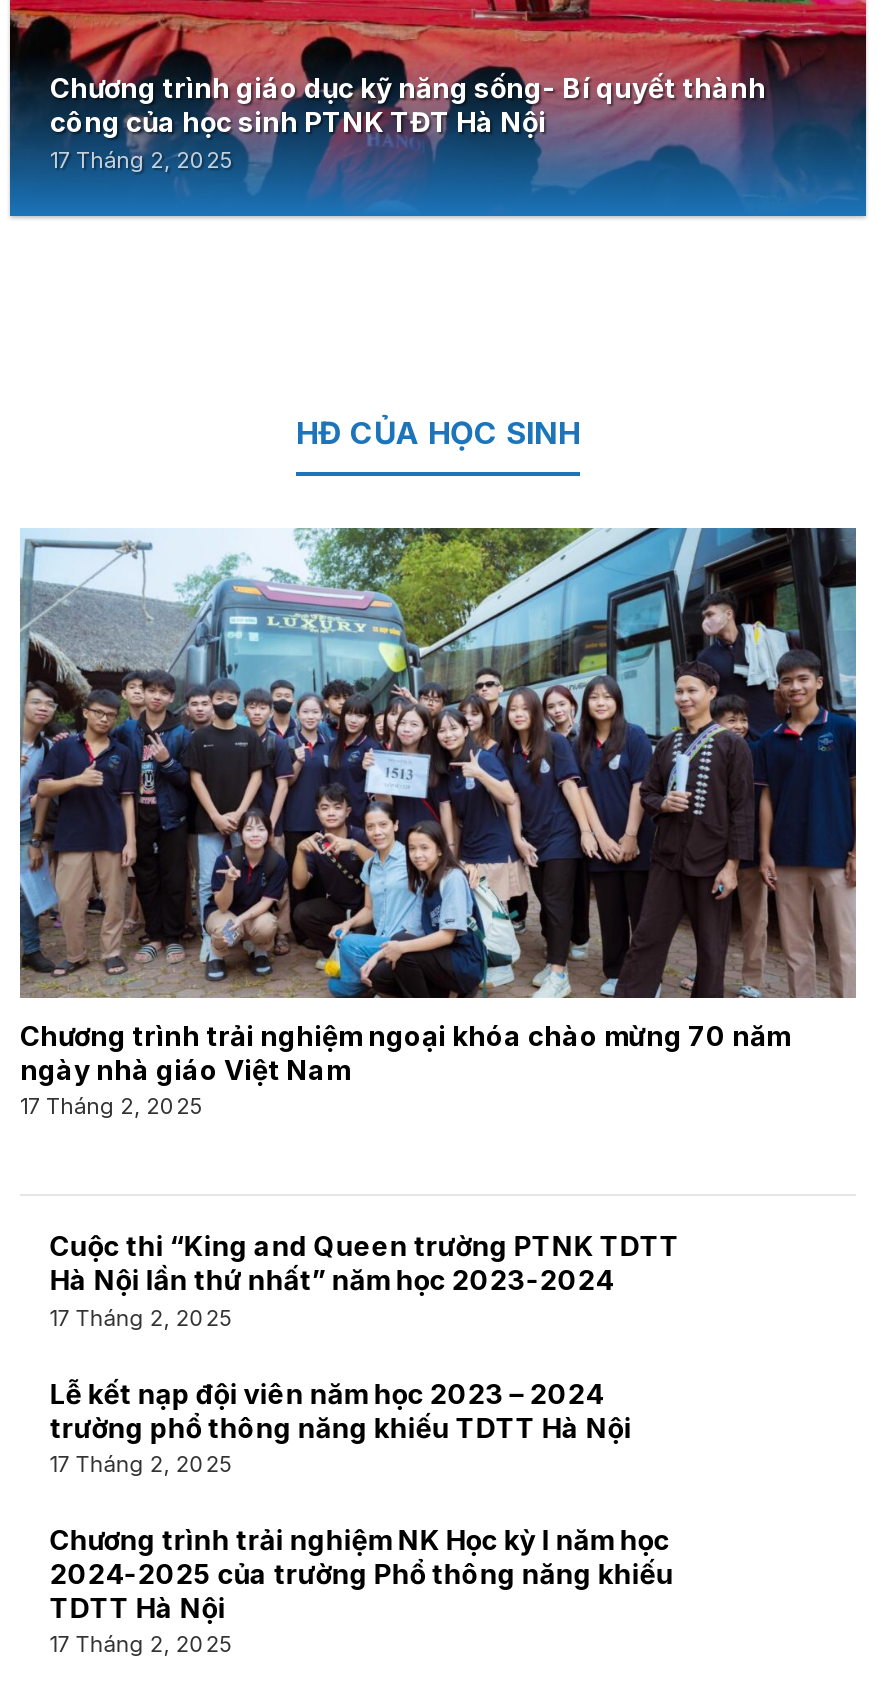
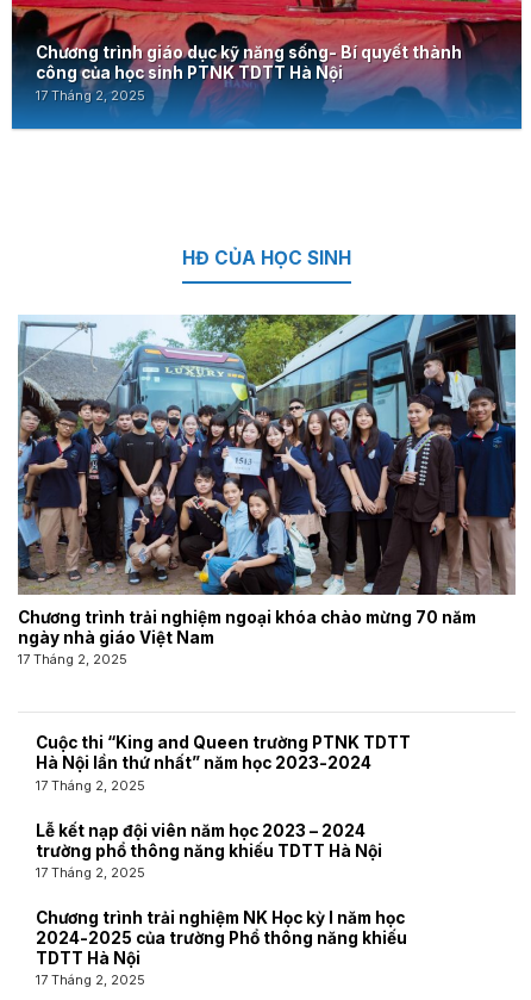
[50,107,546,139] công của học sinh PTNK TĐT Hà Nội -> [36,64,343,83] công của học sinh PTNK TDTT Hà Nội

